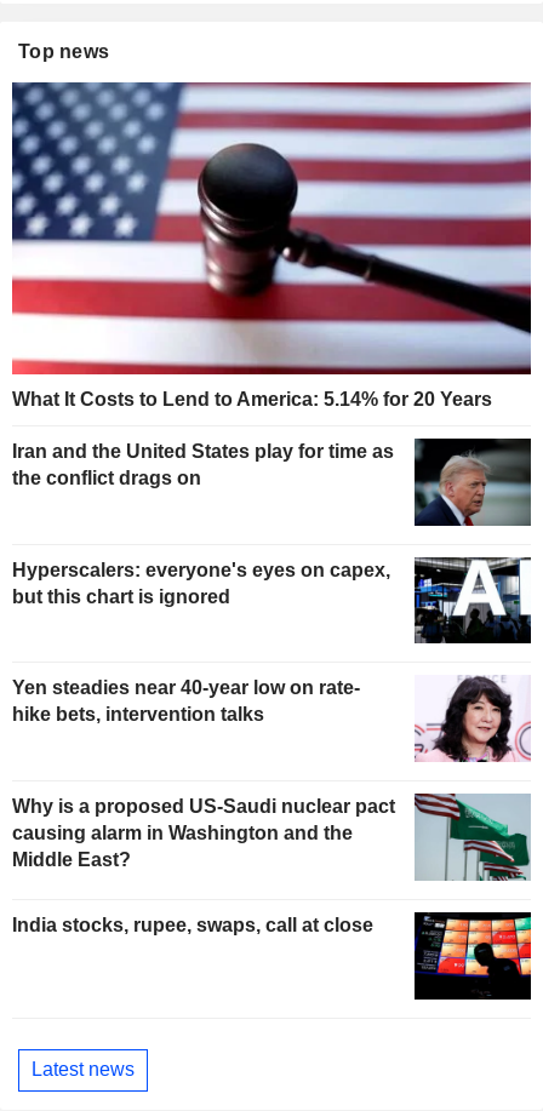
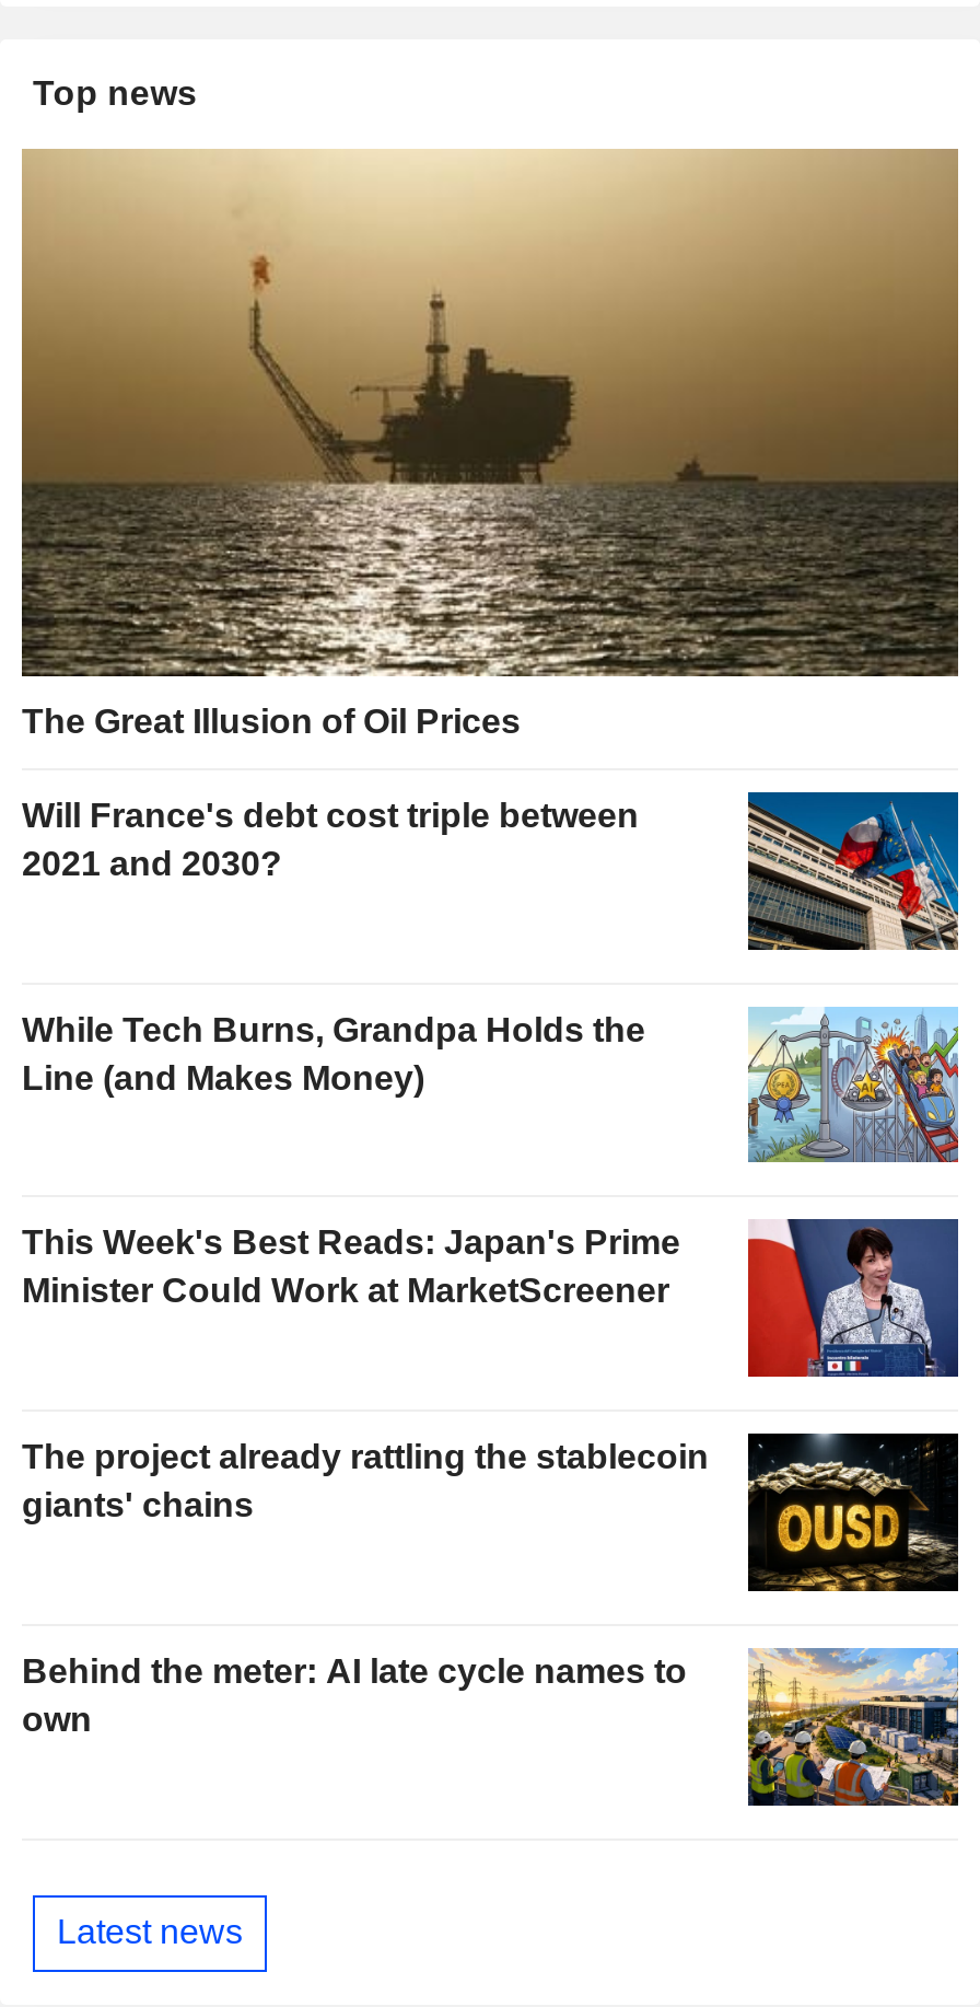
[11,81,531,409] [image] | What It Costs to Lend to America: 5.14% for 20 Years -> [20,147,960,739] [image] | The Great Illusion of Oil Prices
[12,441,394,488] Iran and the United States play for time as | the conflict drags on -> [22,796,639,882] Will France's debt cost triple between | 2021 and 2030?
[413,437,532,527] [image] -> [746,790,960,952] [image]
[12,559,390,607] Hyperscalers: everyone's eyes on capex, | but this chart is ignored -> [22,1010,645,1096] While Tech Burns, Grandpa Holds the | Line (and Makes Money)
[413,556,532,645] [image] -> [746,1007,960,1164] [image]
[12,678,360,725] Yen steadies near 40-year low on rate- | hike bets, intervention talks -> [22,1224,680,1310] This Week's Best Reads: Japan's Prime | Minister Could Work at MarketScreener
[415,675,531,763] [image] -> [746,1217,960,1379] [image]
[12,792,531,882] [image] | Why is a proposed US-Saudi nuclear pact | causing alarm in Washington and the | Middle East? -> [22,1431,960,1593] [image] | The project already rattling the stablecoin | giants' chains
[12,911,532,1001] [image] | India stocks, rupee, swaps, call at close -> [22,1646,960,1808] [image] | Behind the meter: AI late cycle names to | own

